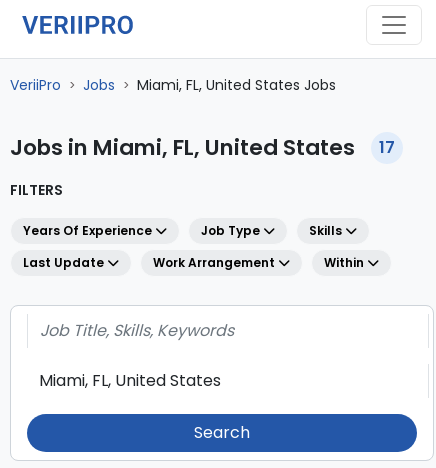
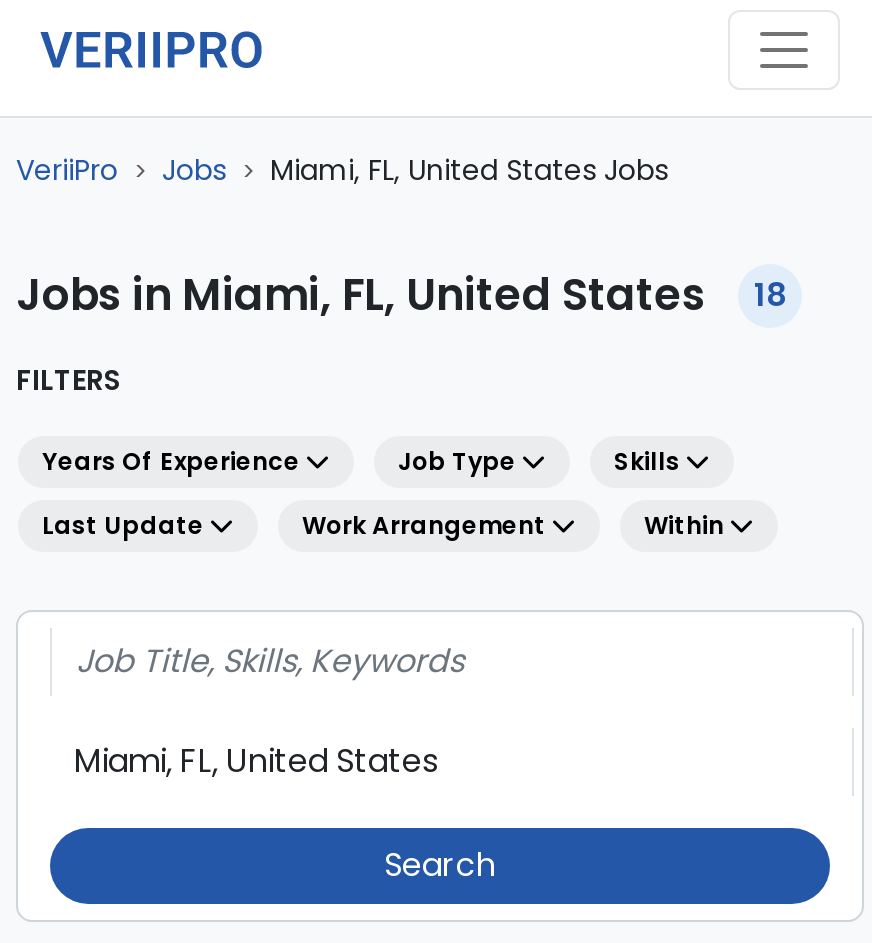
[10,132,395,163] Jobs in Miami, FL, United States 17 -> [16,264,786,326] Jobs in Miami, FL, United States 18

